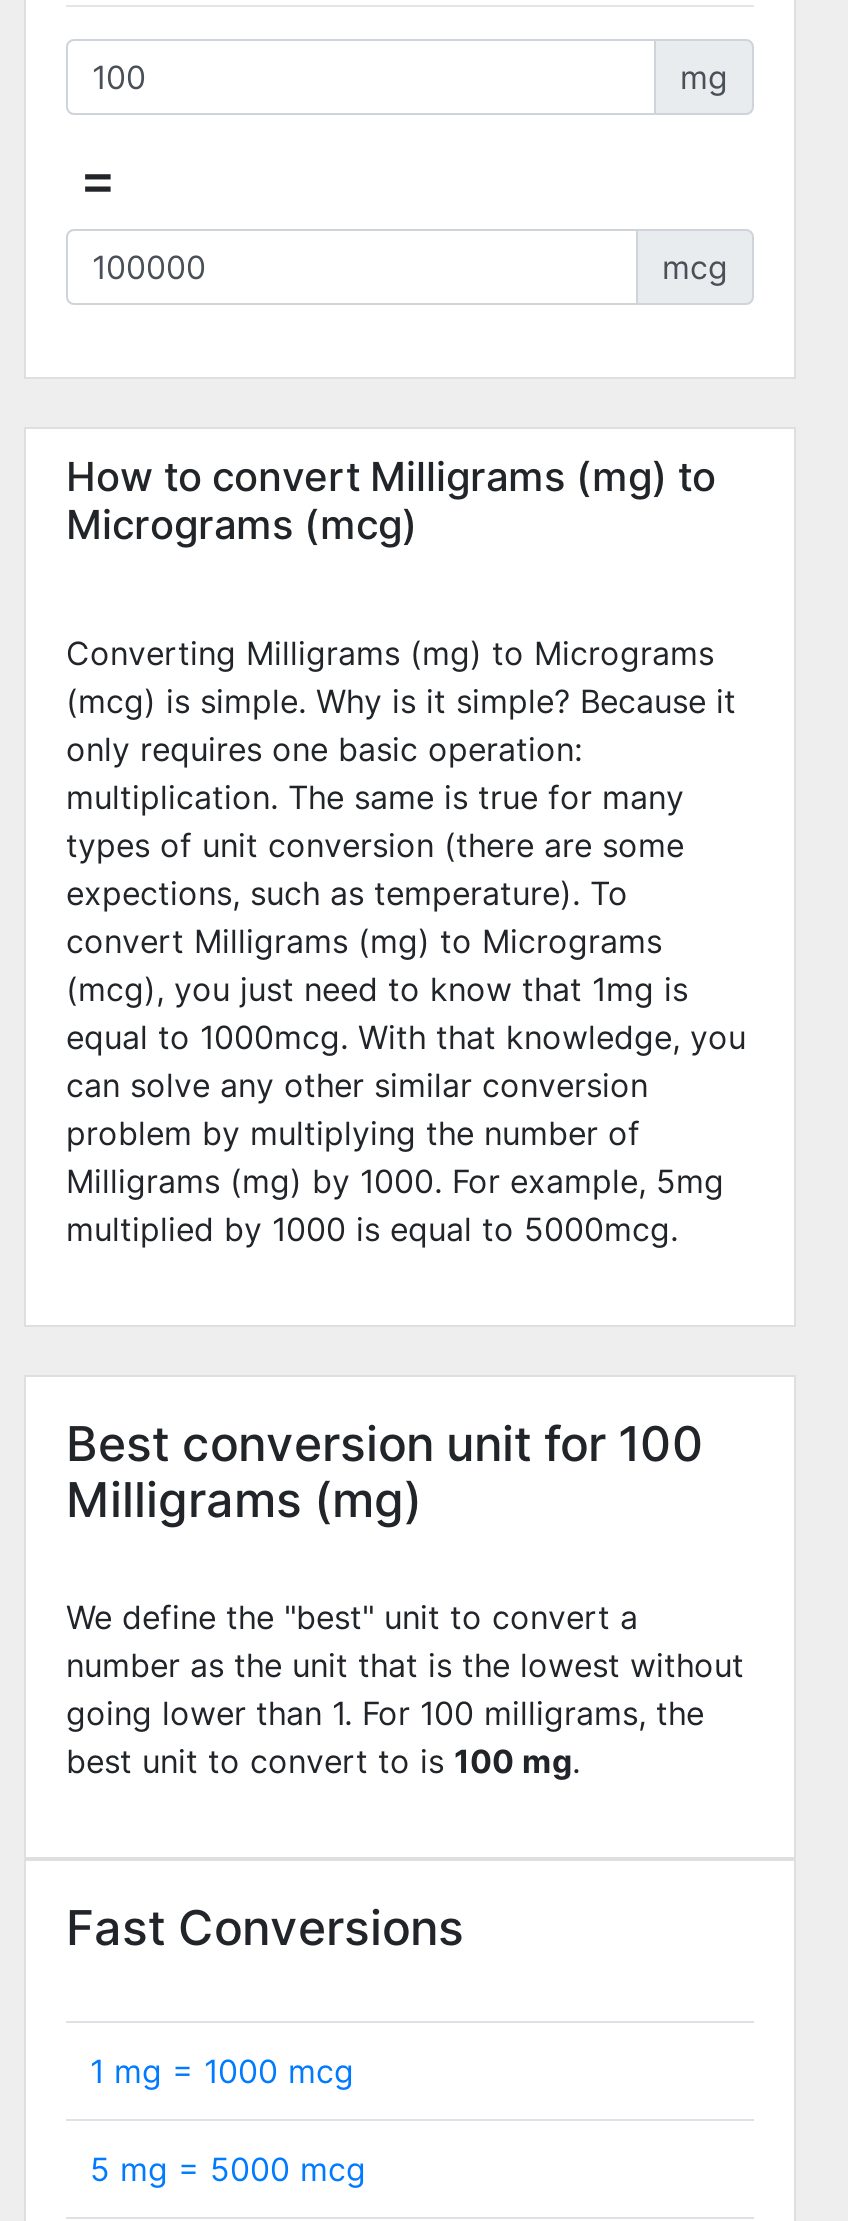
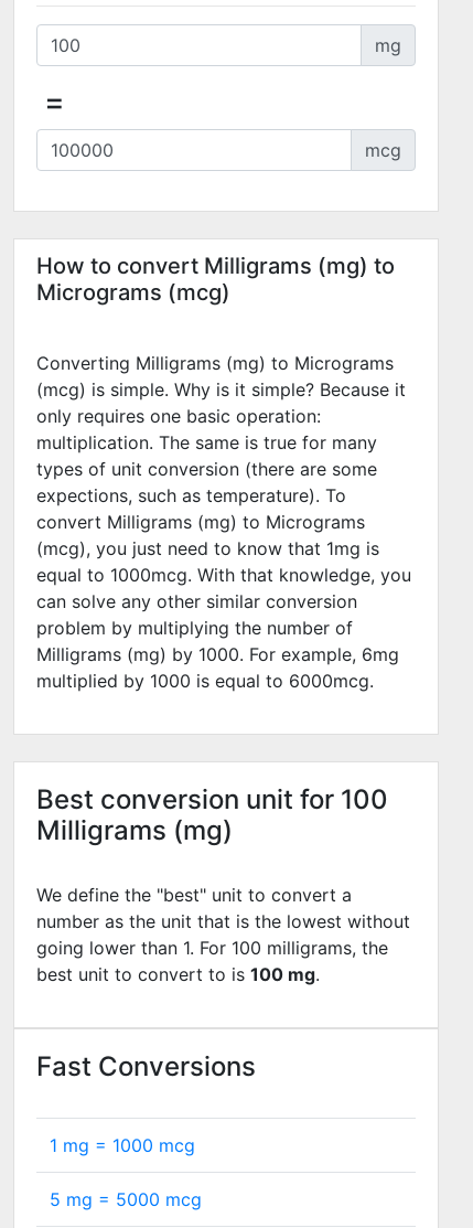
[66,1161,724,1201] Milligrams (mg) by 1000. For example, 5mg -> [36,643,399,665] Milligrams (mg) by 1000. For example, 6mg
[66,1209,678,1249] multiplied by 1000 is equal to 5000mcg. -> [36,670,374,692] multiplied by 1000 is equal to 6000mcg.

